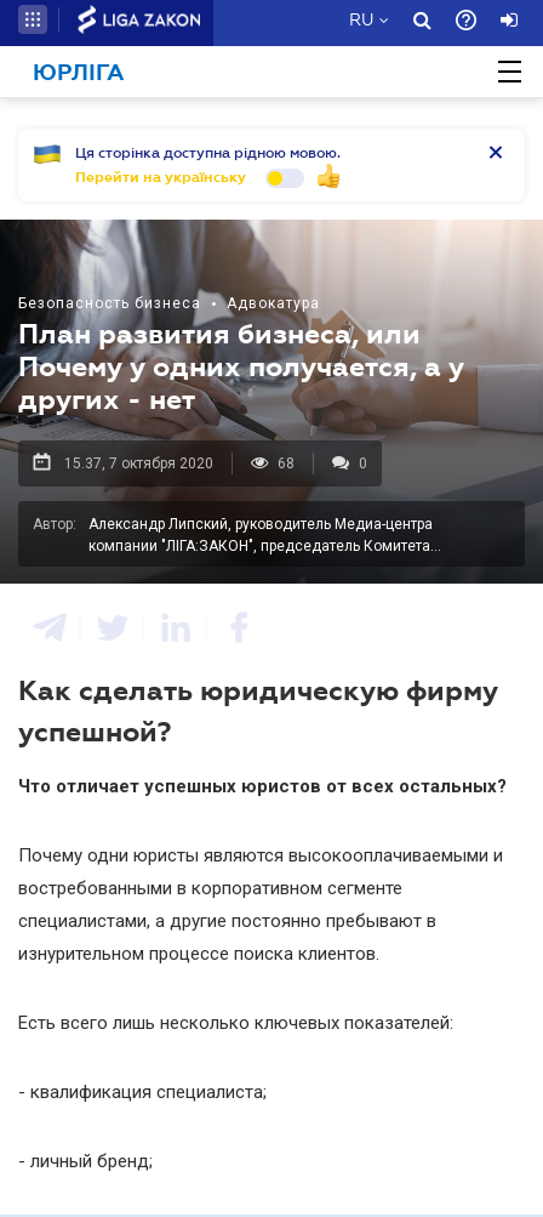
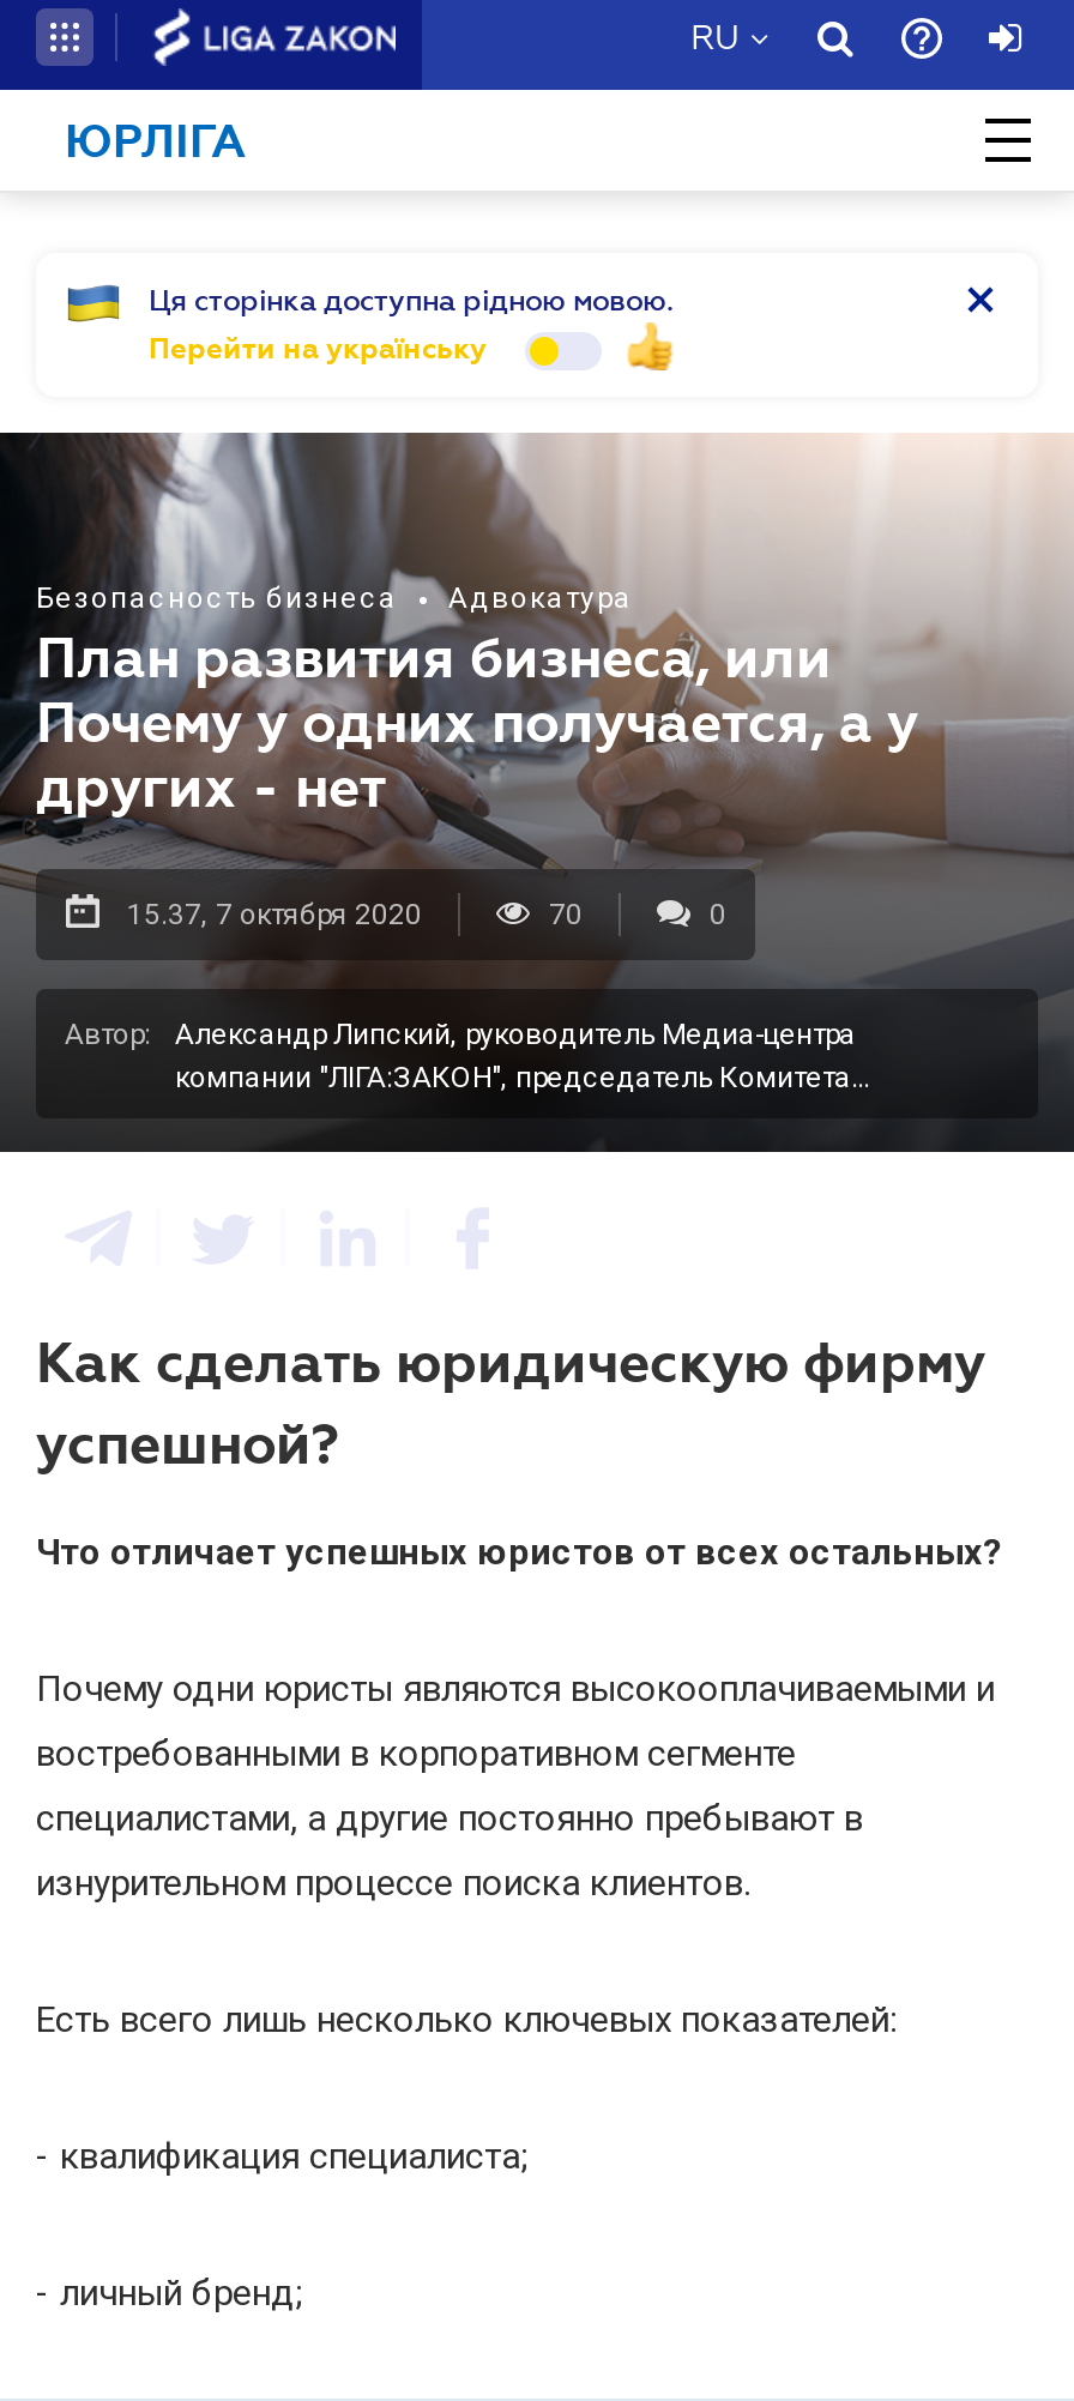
[278,455,295,472] 68 -> [549,898,583,931] 70

